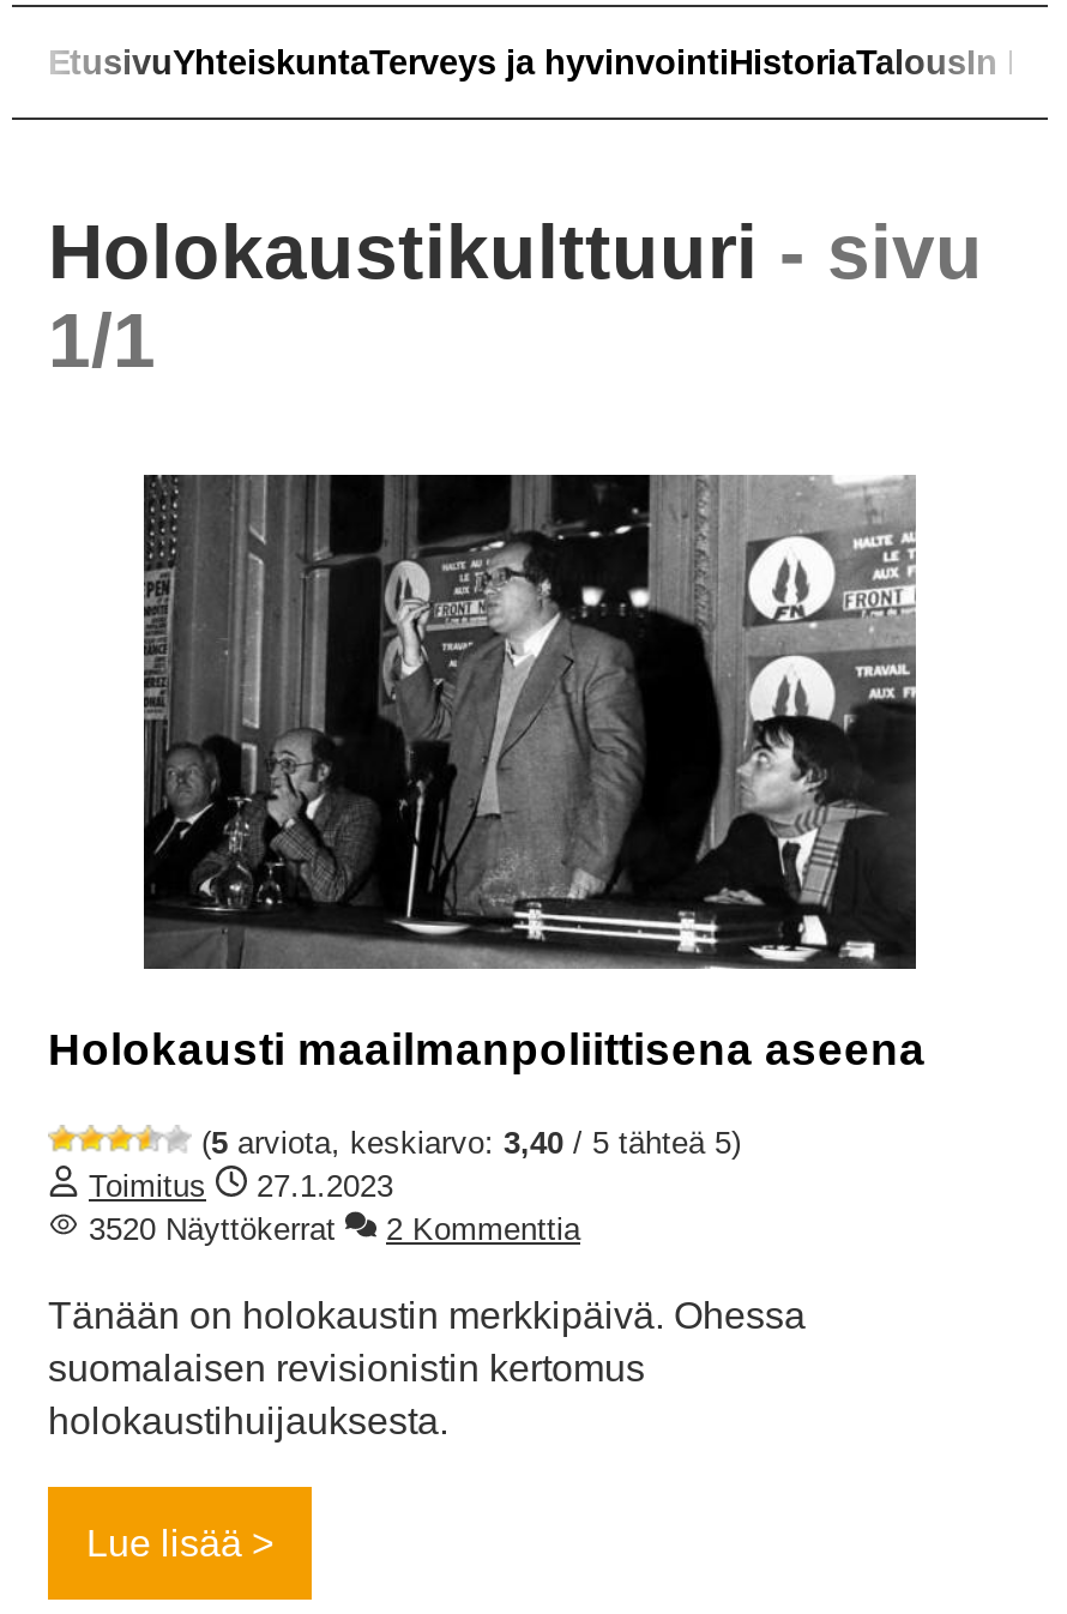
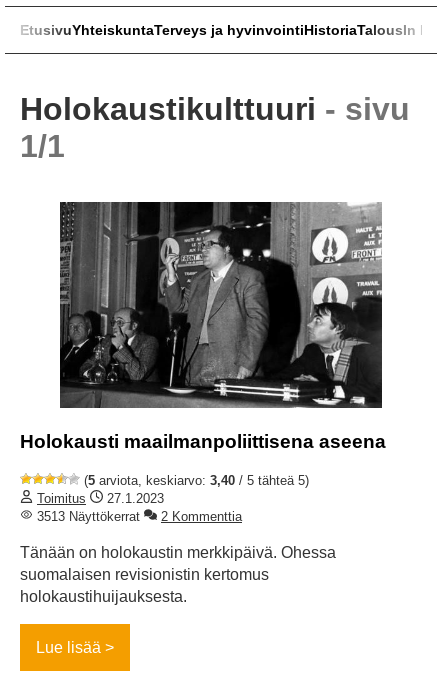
[79,1210,336,1246] 3520 Näyttökerrat -> [33,509,140,524] 3513 Näyttökerrat

